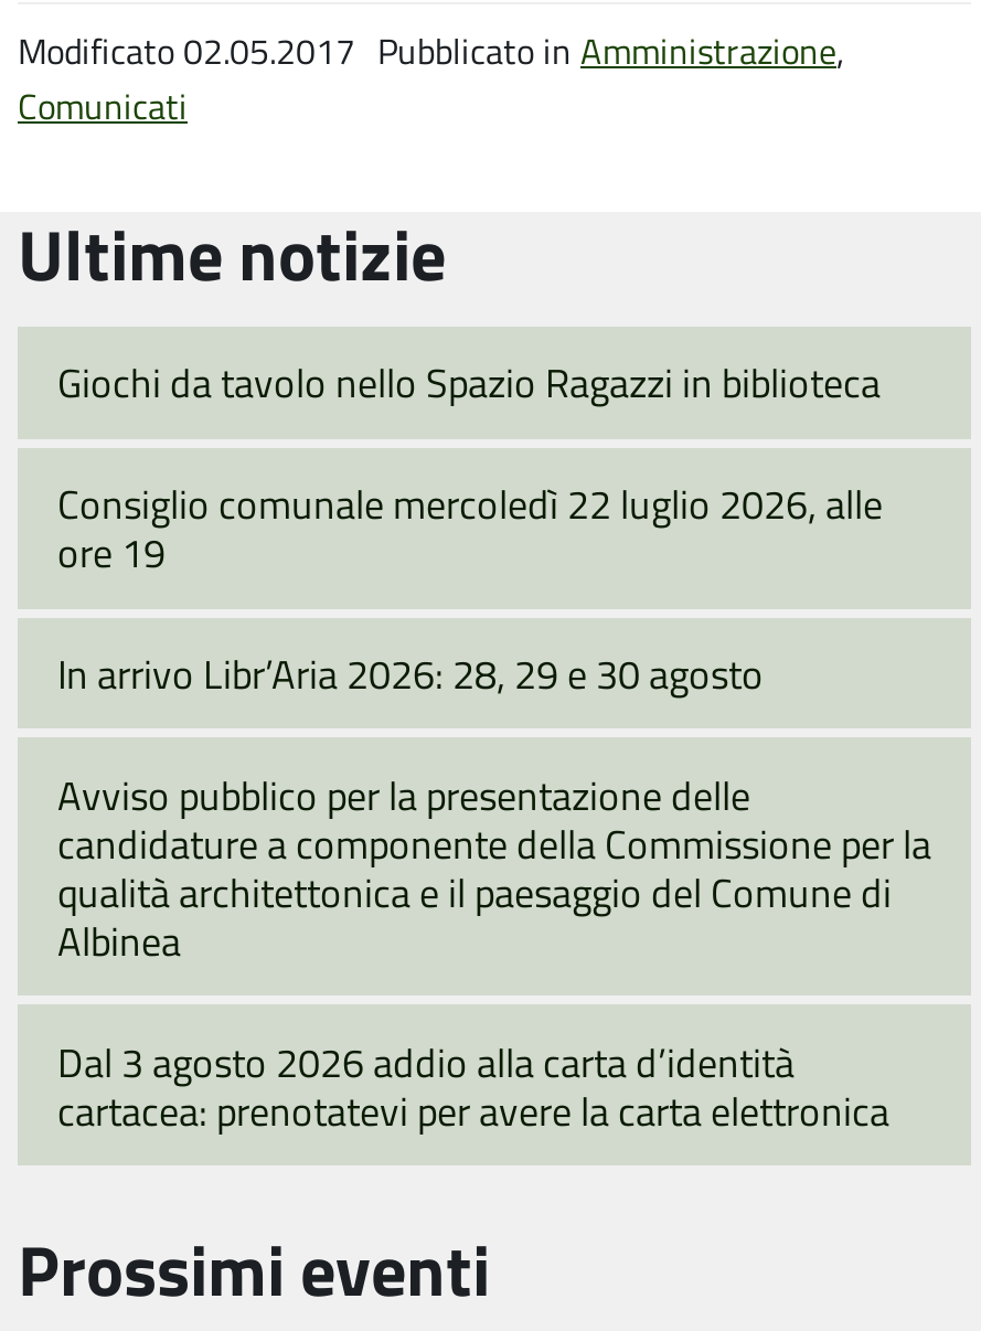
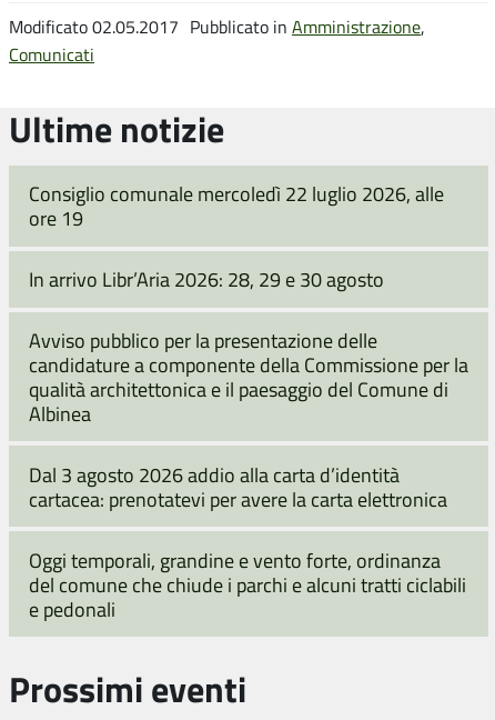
[57,356,881,409] Giochi da tavolo nello Spazio Ragazzi in biblioteca -> none
moved [57,477,931,1136] -> [29,180,468,512]: Consiglio comunale mercoledì 22 luglio 2026, alle | ore 19 | In arrivo Libr’Aria 2026: 28, 29 e 30 agosto | ... | Dal 3 agosto 2026 addio alla carta d’identità | cartacea: prenotatevi per avere la carta elettronica
none -> [29,546,466,622] Oggi temporali, grandine e vento forte, ordinanza | del comune che chiude i parchi e alcuni tratti ciclabili | e pedonali

